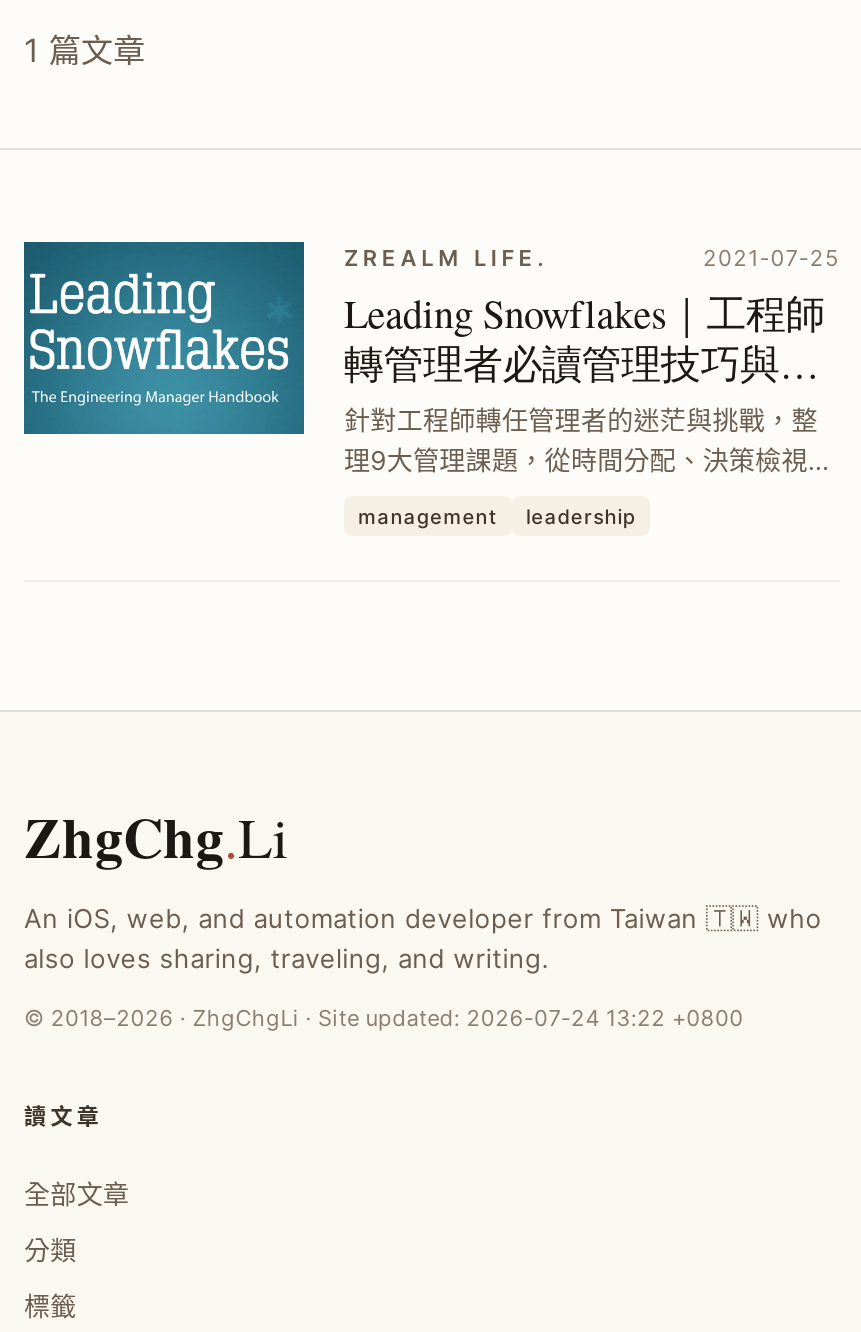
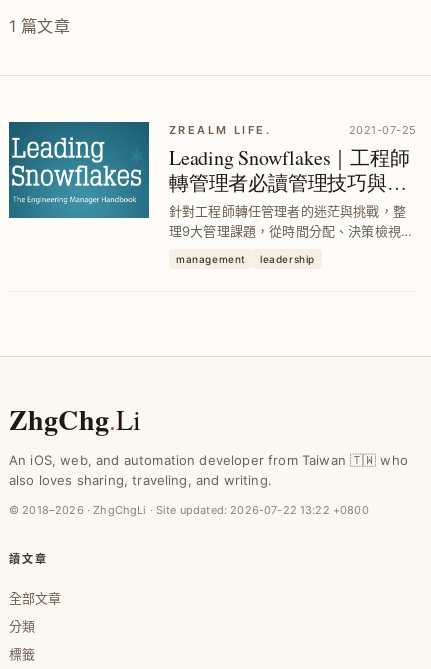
[24,1004,744,1032] © 2018–2026 · ZhgChgLi · Site updated: 2026-07-24 13:22 +0800 -> [9,503,369,517] © 2018–2026 · ZhgChgLi · Site updated: 2026-07-22 13:22 +0800

